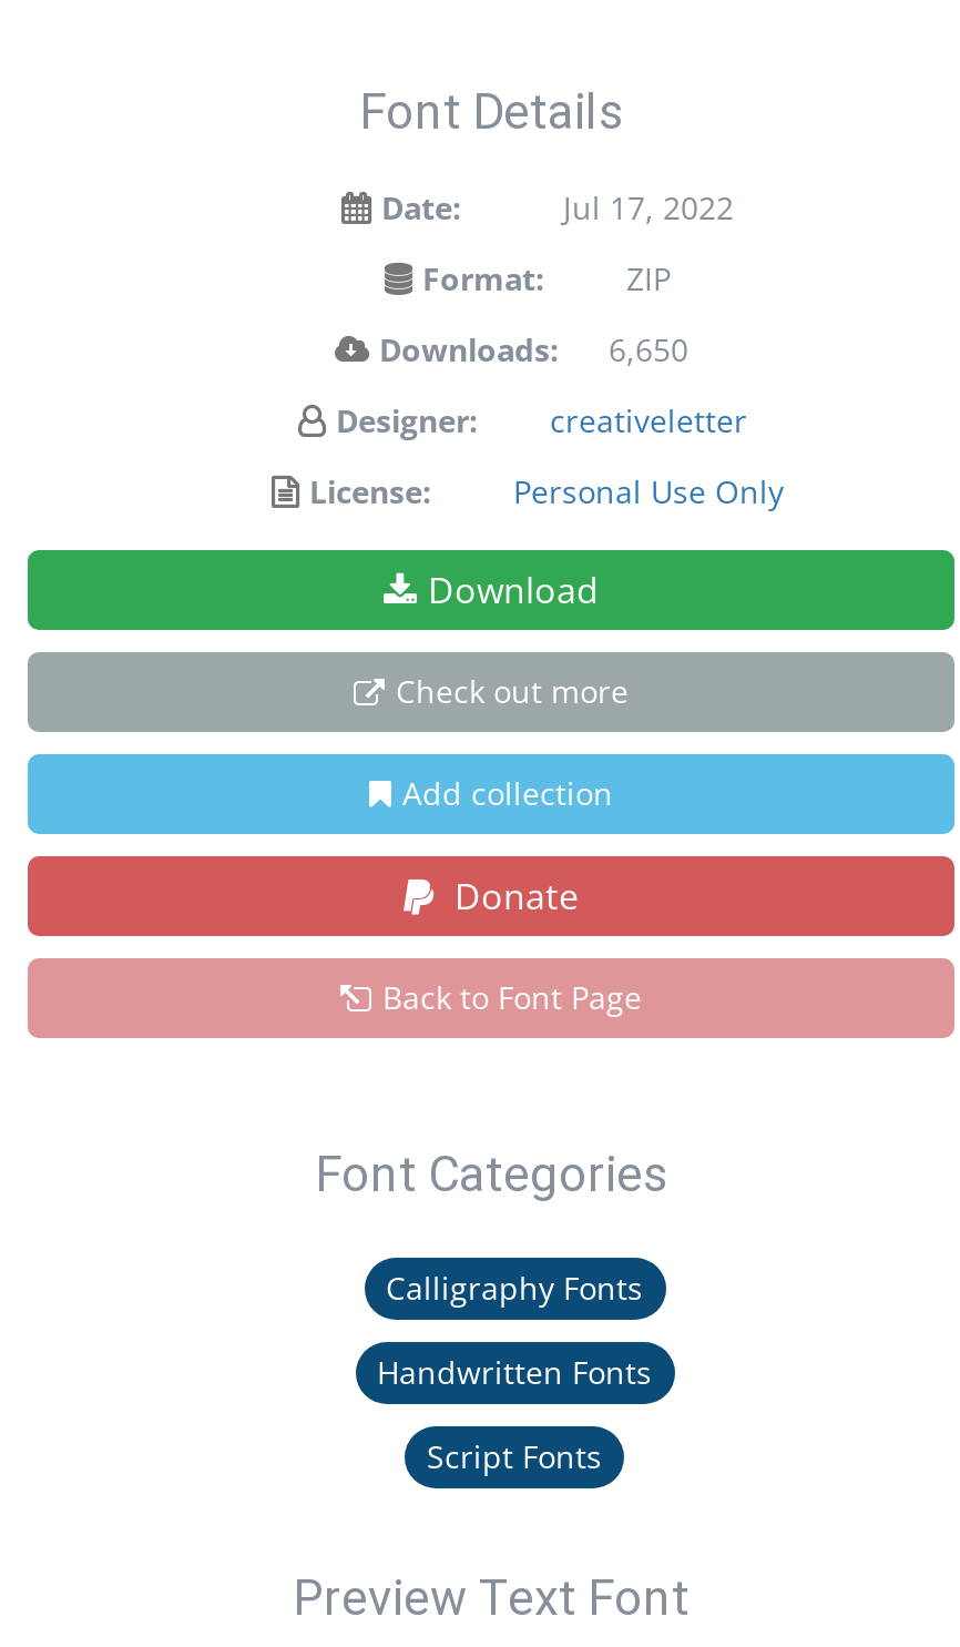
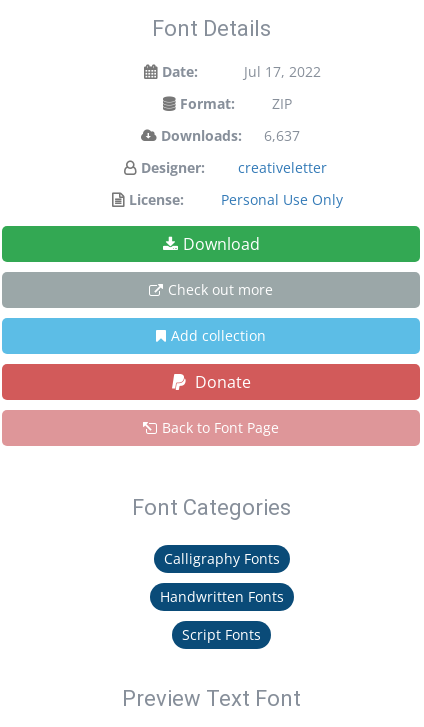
[379,328,688,370] Downloads: 6,650 -> [160,126,300,145] Downloads: 6,637

